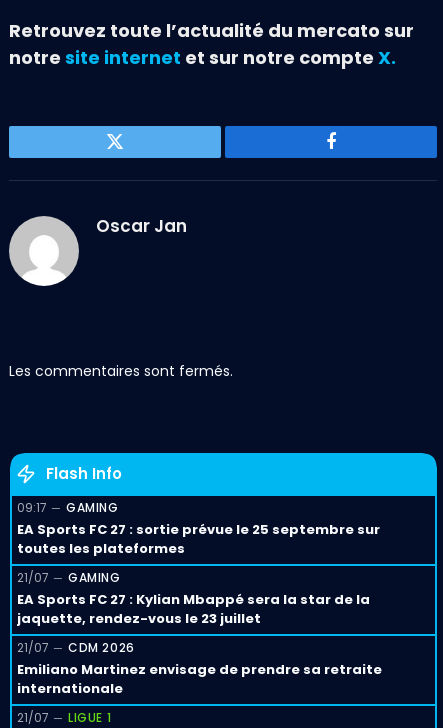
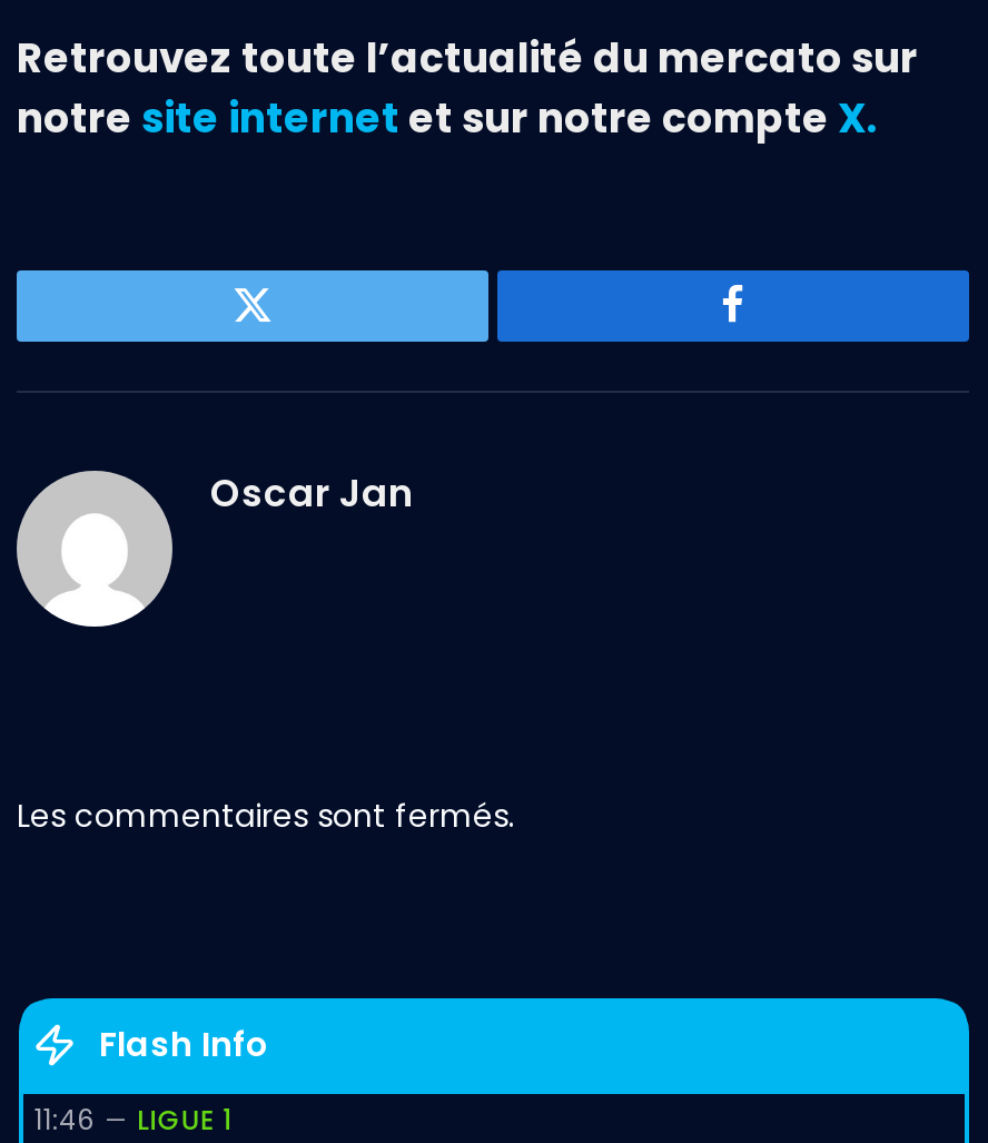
[17,499,382,726] 09:17 | GAMING | EA Sports FC 27 : sortie prévue le 25 septembre sur | toutes les plateformes | 21/07 | GAMING | EA Sports FC 27 : Kylian Mbappé sera la star de la | jaquette, rendez-vous le 23 juillet | 21/07 | CDM 2026 | Emiliano Martinez envisage de prendre sa retraite | internationale | 21/07 -> [34,1100,95,1138] 11:46

